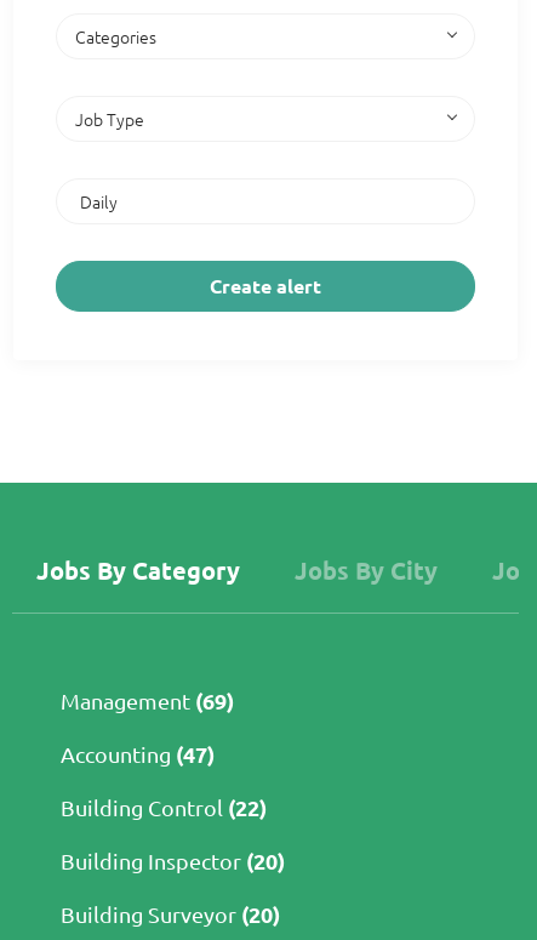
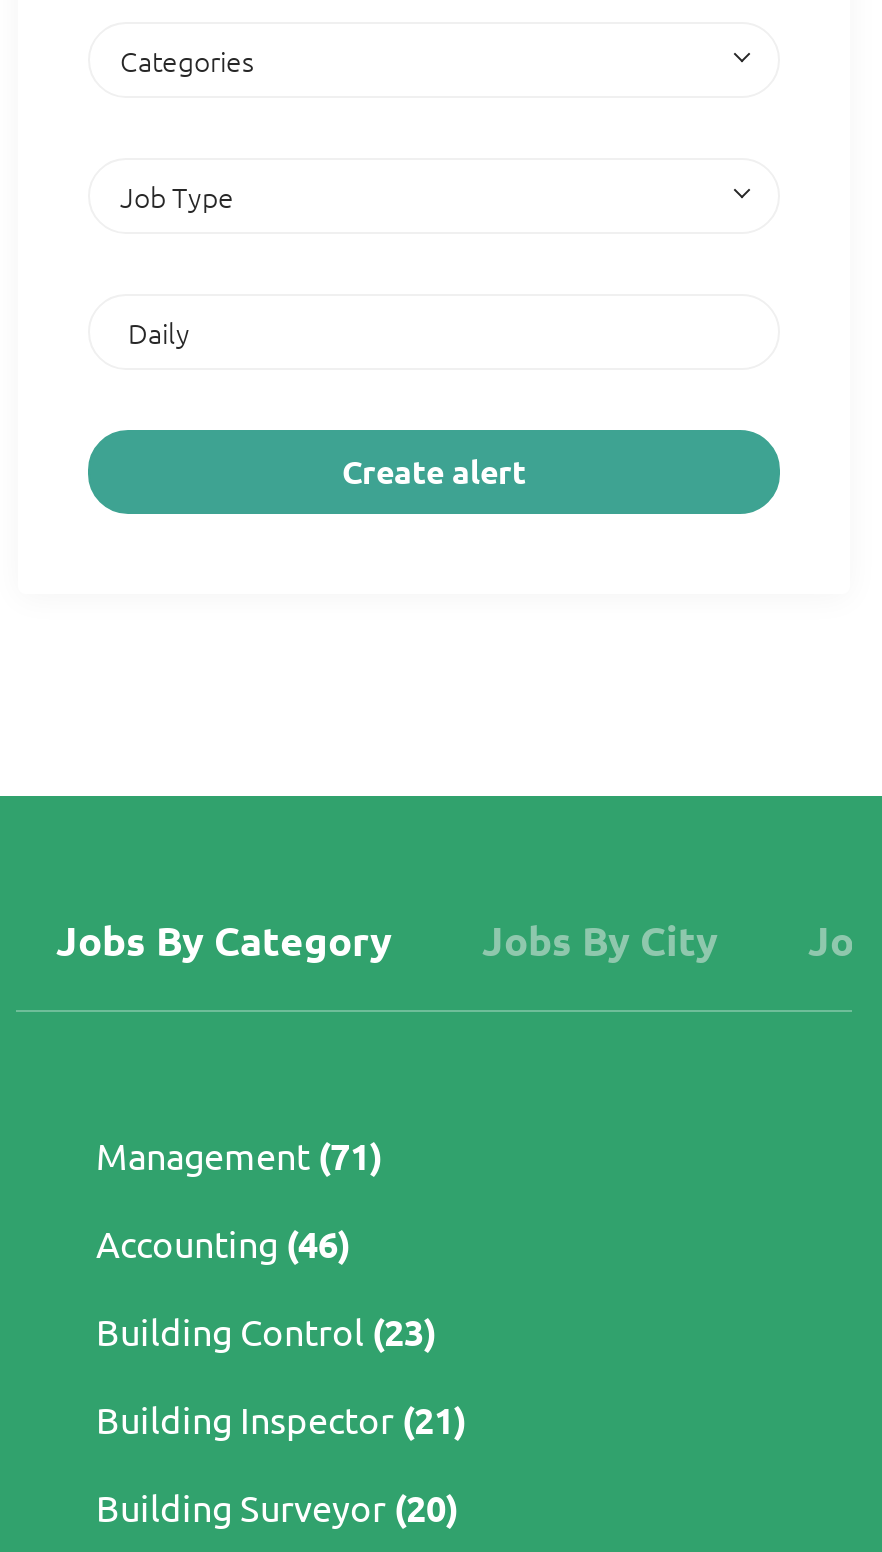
[61,687,234,714] Management (69) -> [96,1132,382,1178] Management (71)
[61,740,215,768] Accounting (47) -> [96,1220,350,1266] Accounting (46)
[61,793,267,821] Building Control (22) -> [96,1308,436,1354] Building Control (23)
[61,847,285,875] Building Inspector (20) -> [96,1396,466,1442] Building Inspector (21)

